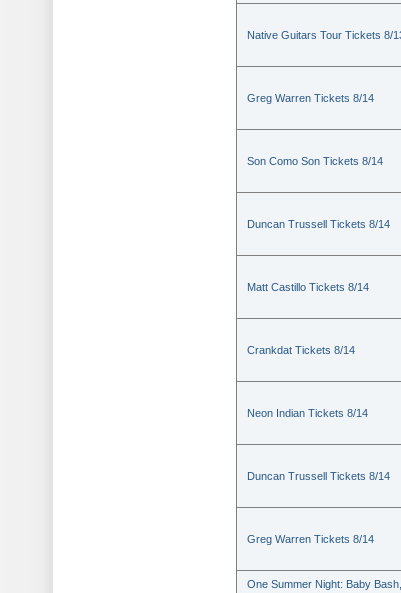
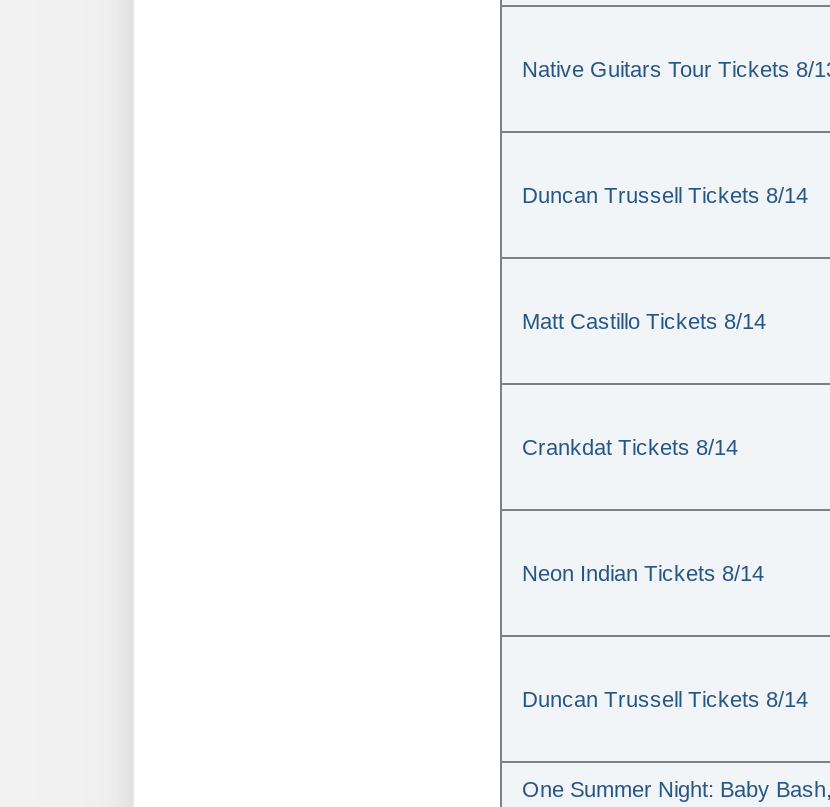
[247,92,374,104] Greg Warren Tickets 8/14 -> none
[247,155,383,167] Son Como Son Tickets 8/14 -> none
[247,533,374,545] Greg Warren Tickets 8/14 -> none

